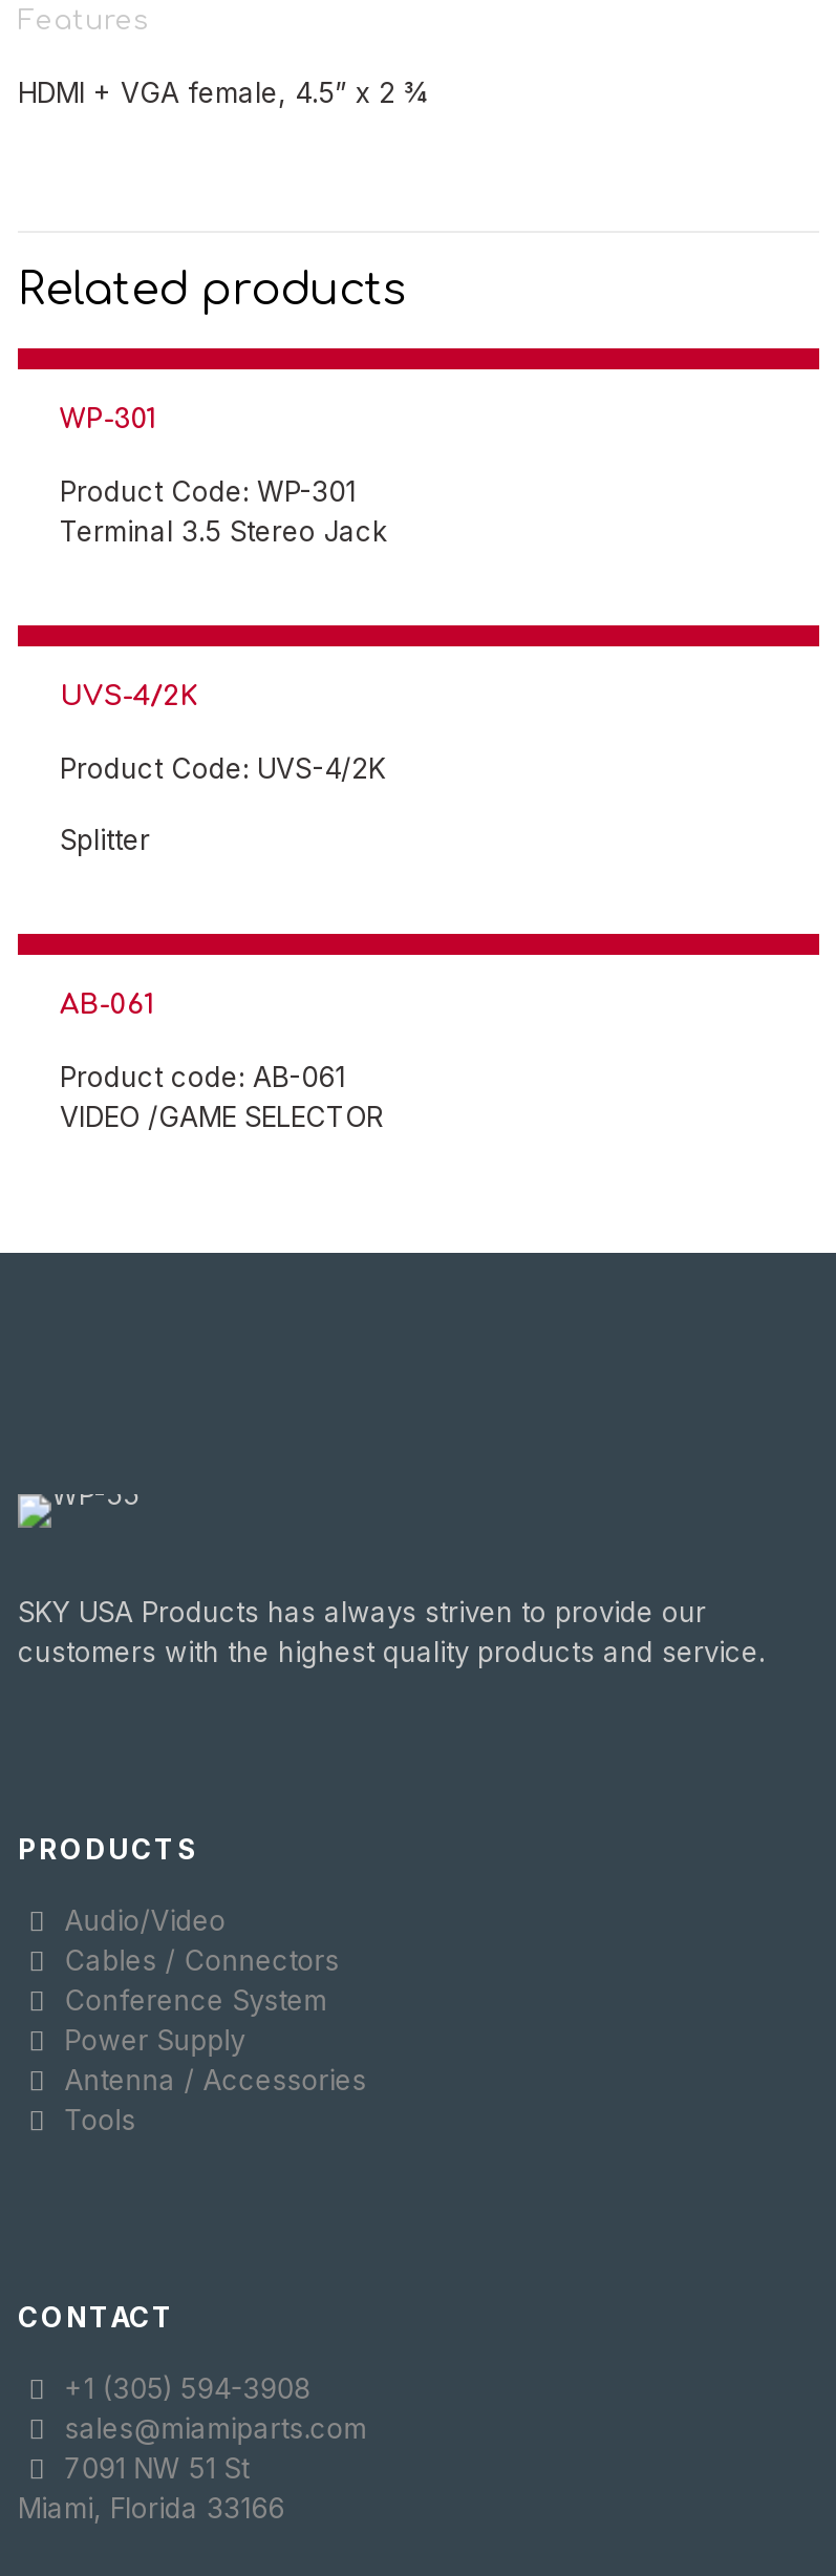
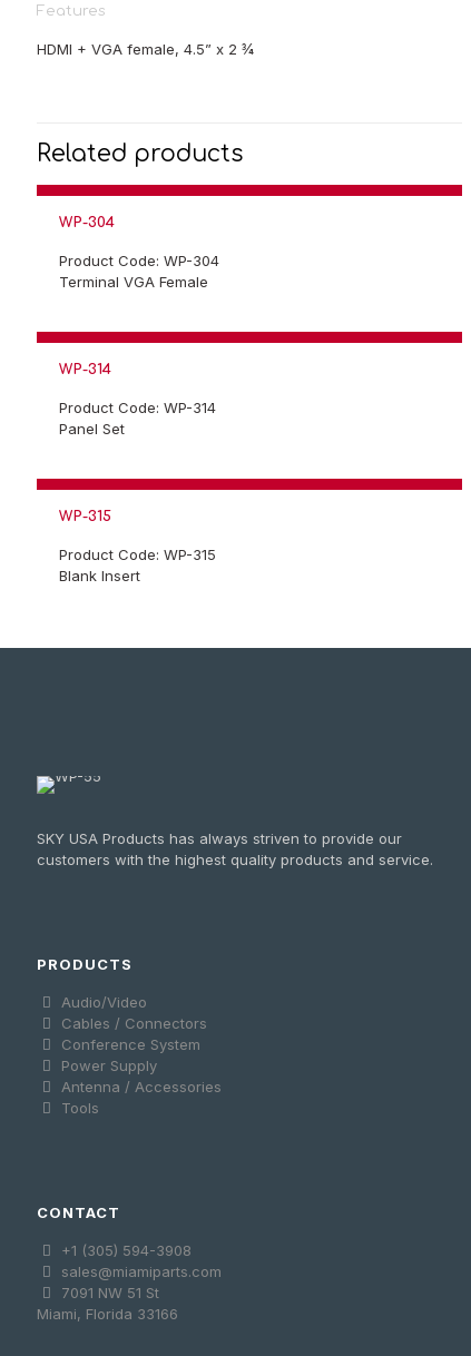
[60,405,387,548] WP-301 | Product Code: WP-301 | Terminal 3.5 Stereo Jack -> [59,215,219,291] WP-304 | Product Code: WP-304 | Terminal VGA Female
[60,682,385,856] UVS-4/2K | Product Code: UVS-4/2K | Splitter -> [59,362,216,438] WP-314 | Product Code: WP-314 | Panel Set
[60,991,383,1133] AB-061 | Product code: AB-061 | VIDEO /GAME SELECTOR -> [59,509,216,584] WP-315 | Product Code: WP-315 | Blank Insert

